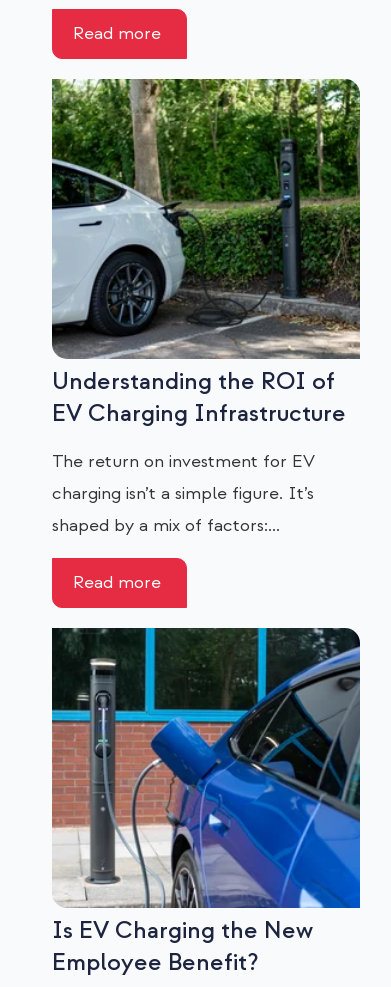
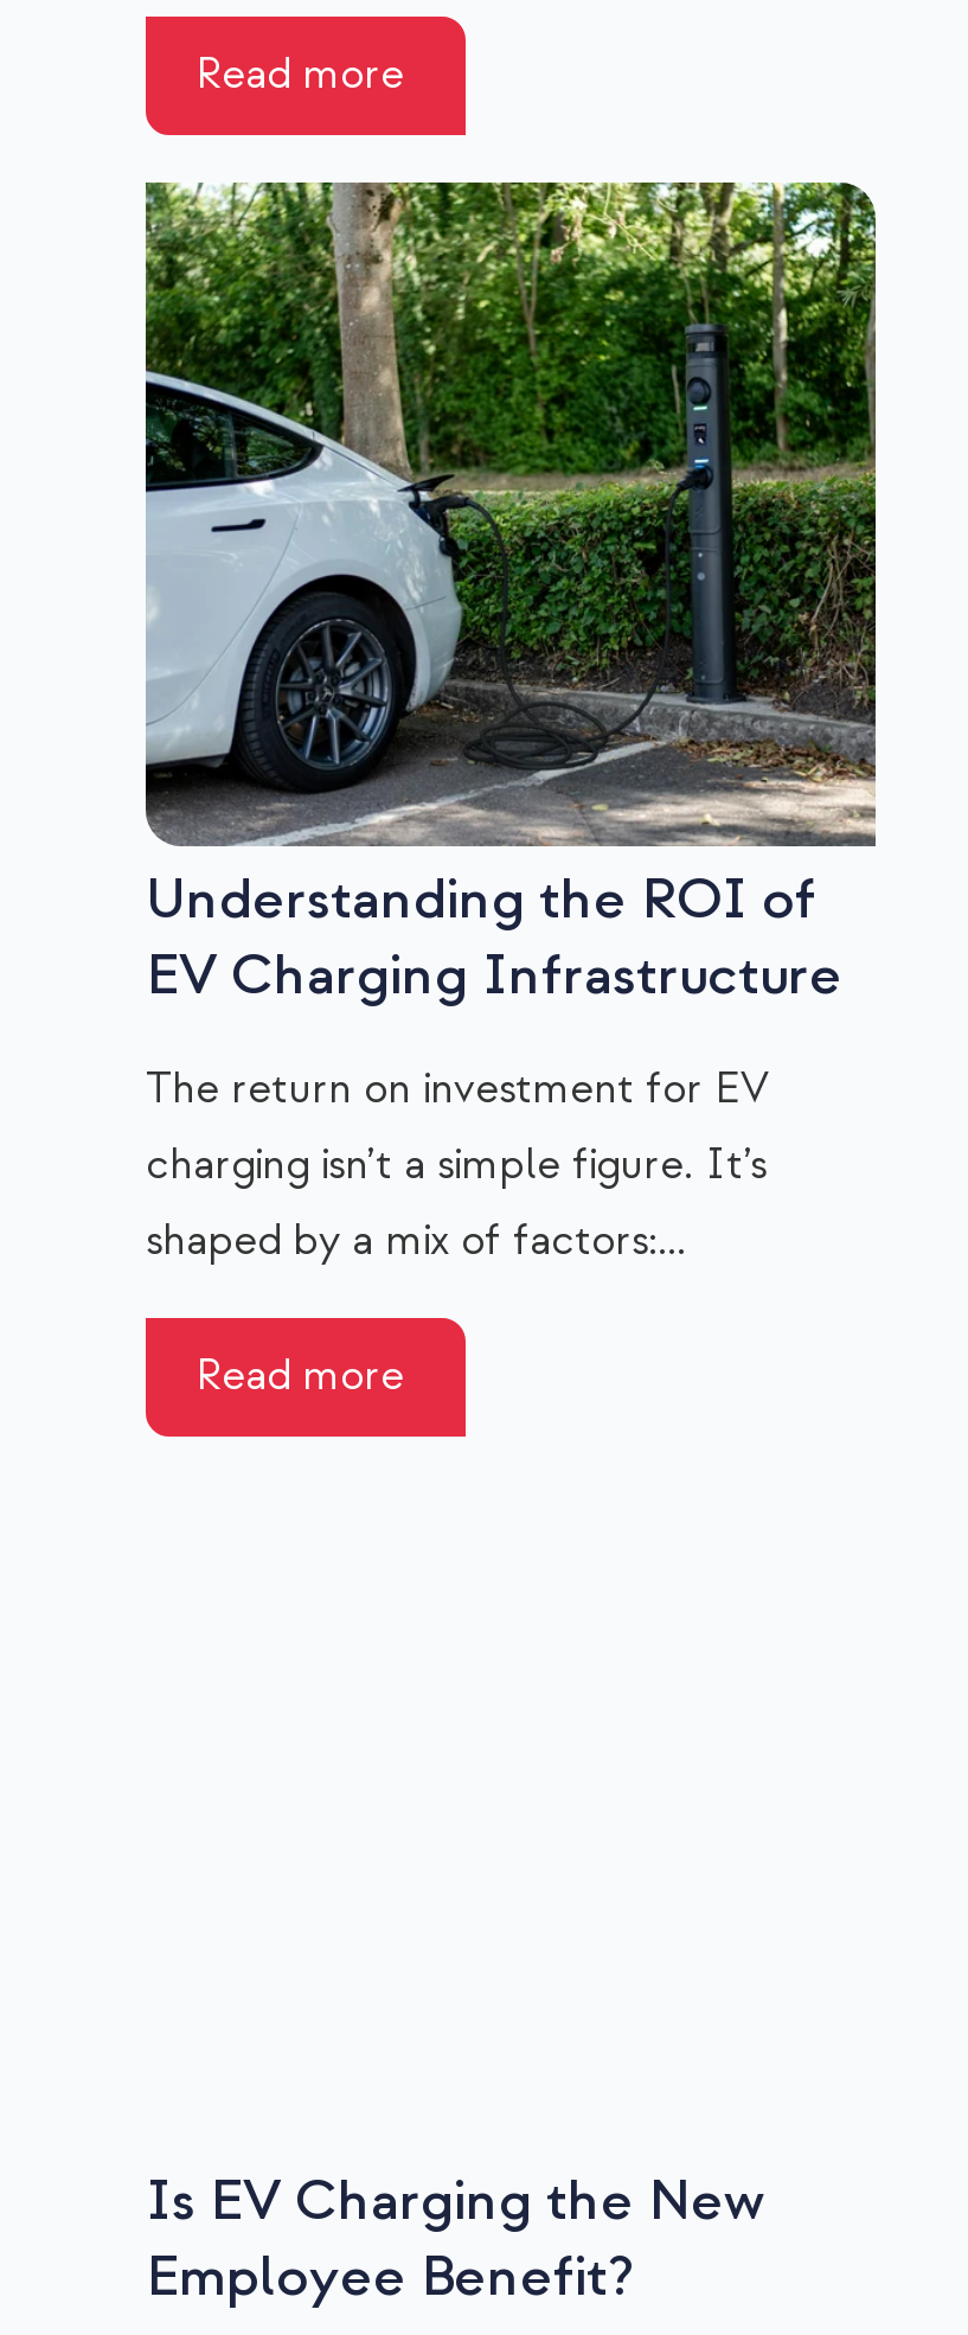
[51,627,361,909] [image] -> none

